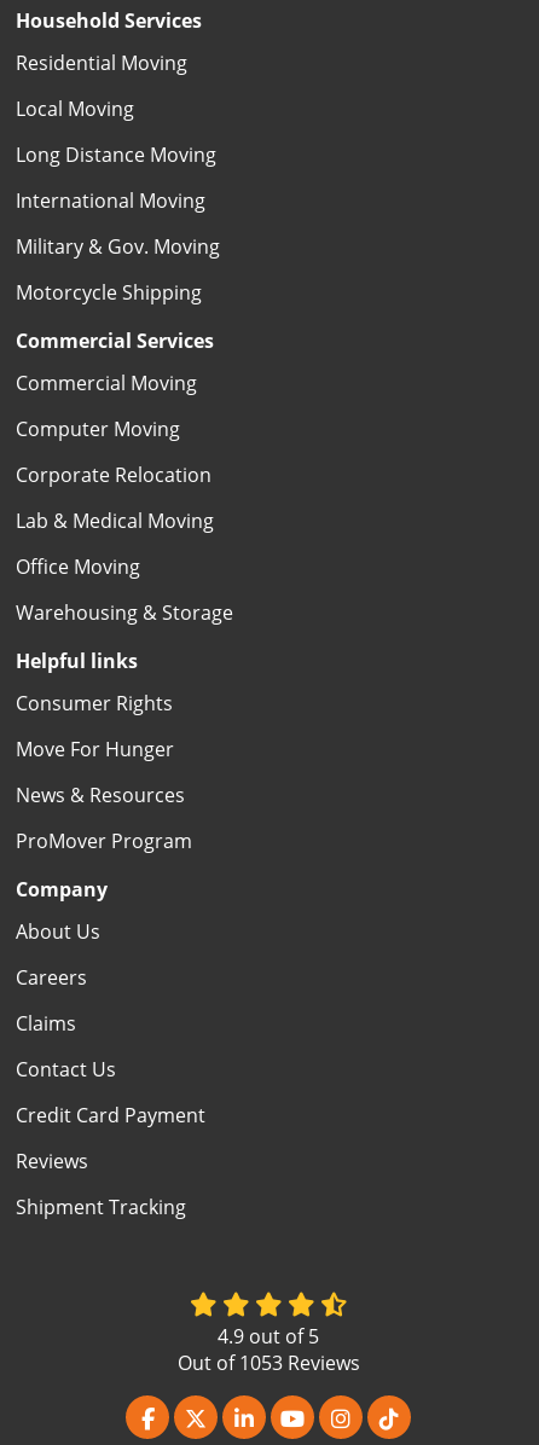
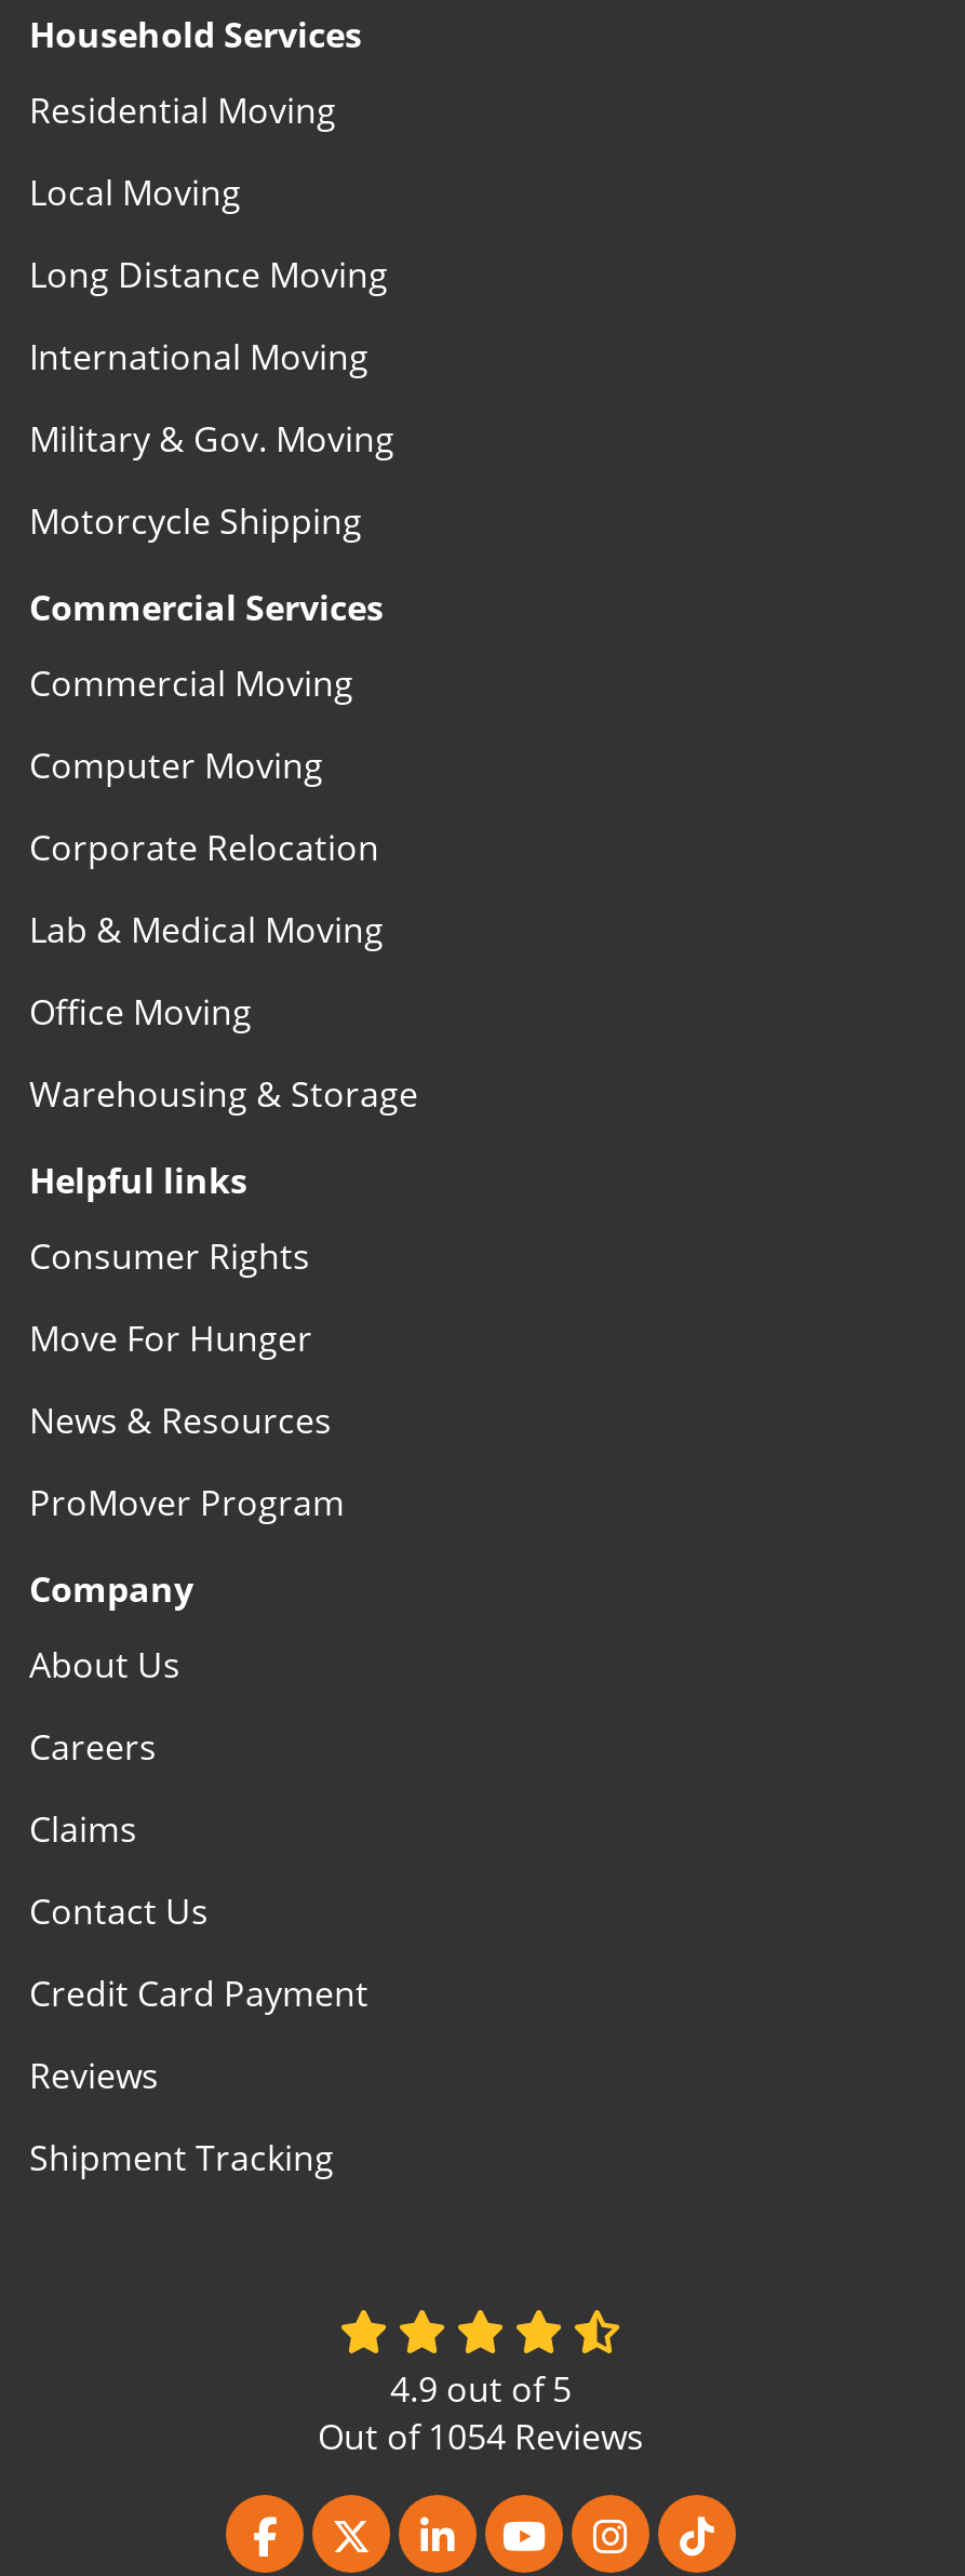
[177,1350,360,1376] Out of 1053 Reviews -> [318,2413,644,2461] Out of 1054 Reviews

